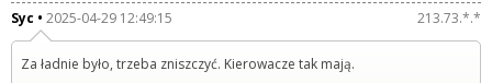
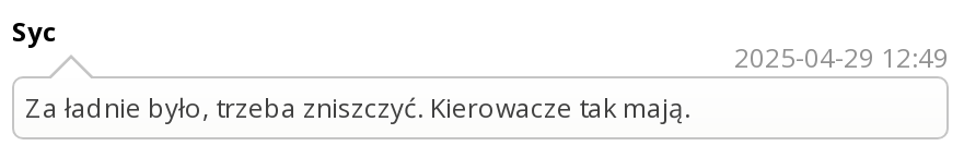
[46,9,481,27] 2025-04-29 12:49:15 | 213.73.*.* -> [734,39,949,76] 2025-04-29 12:49

